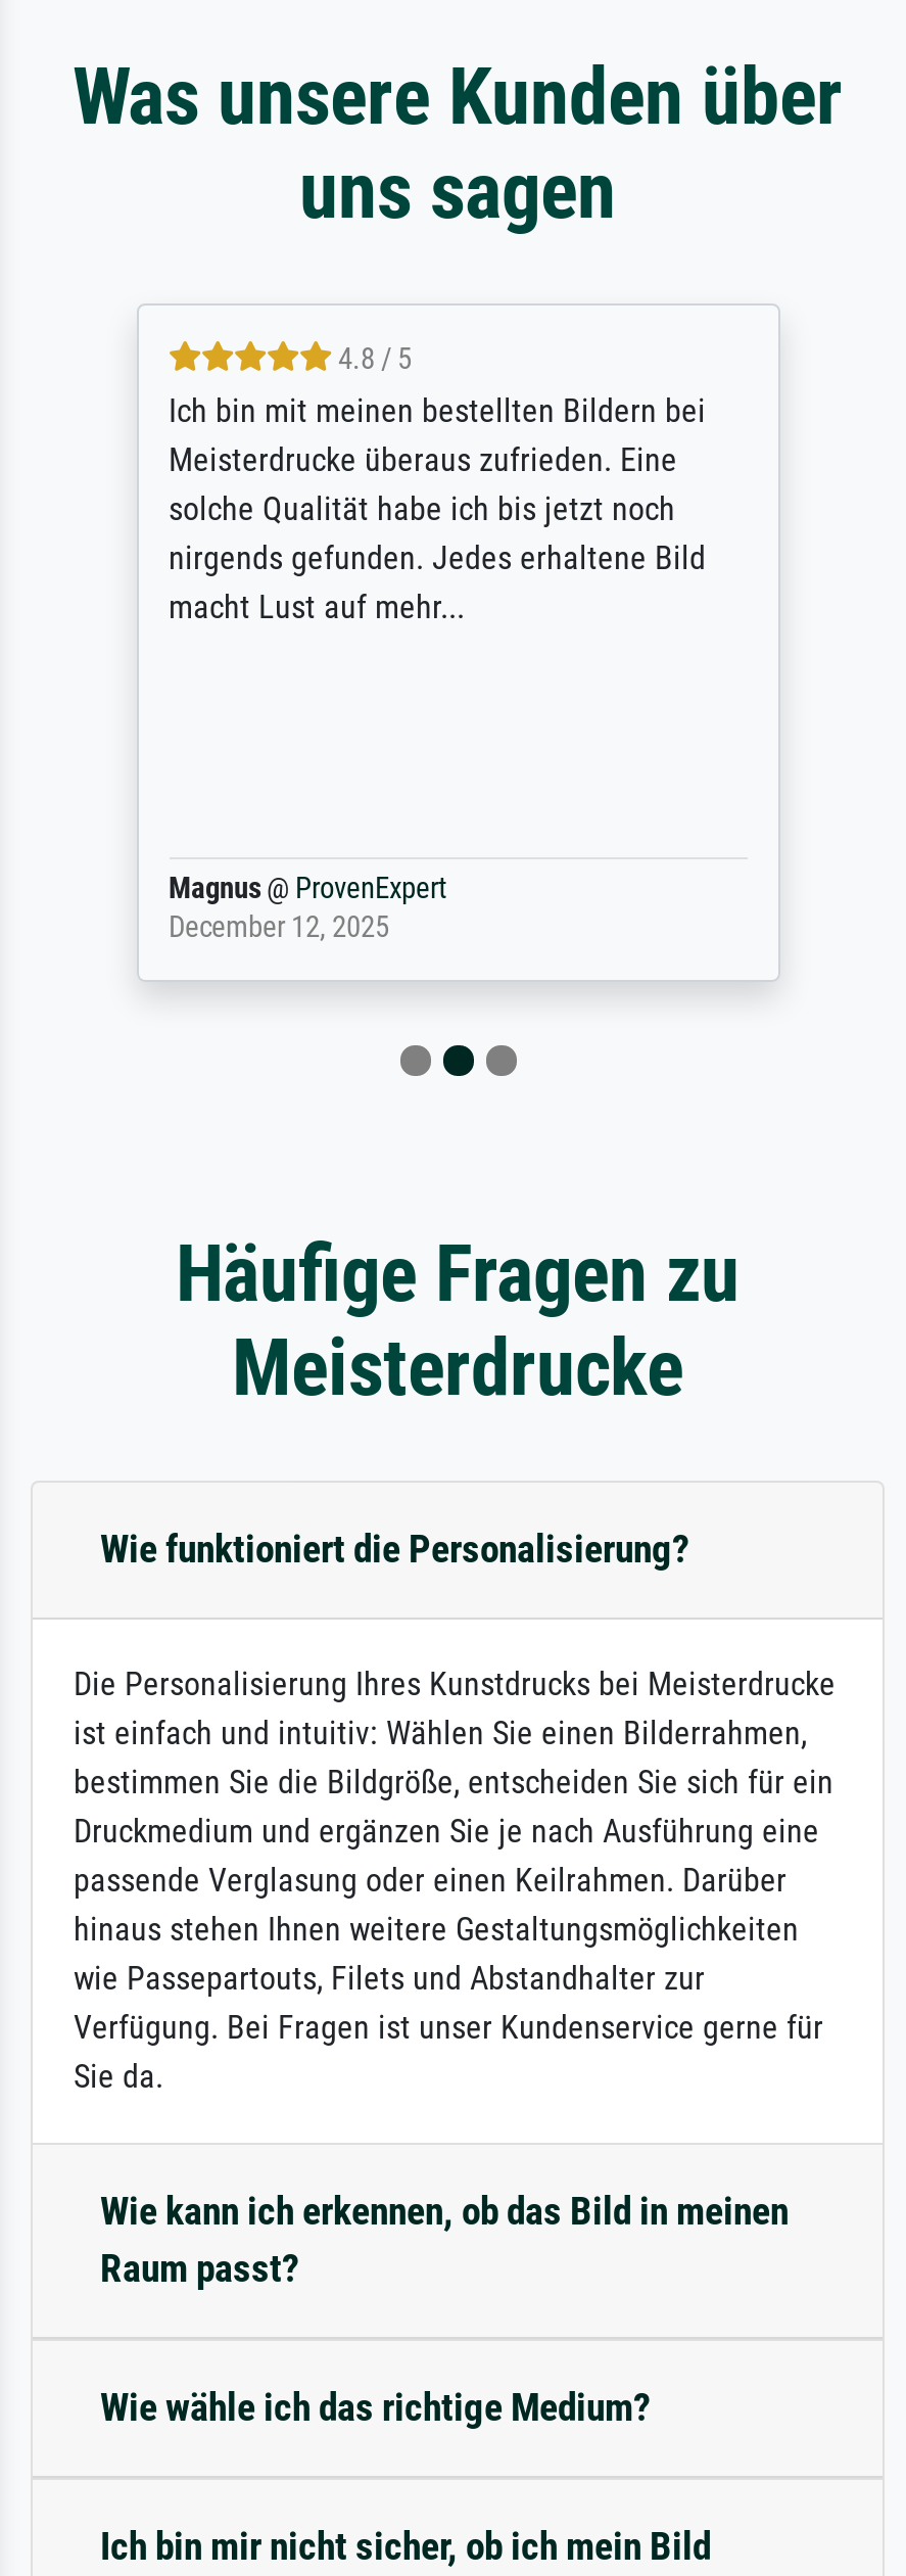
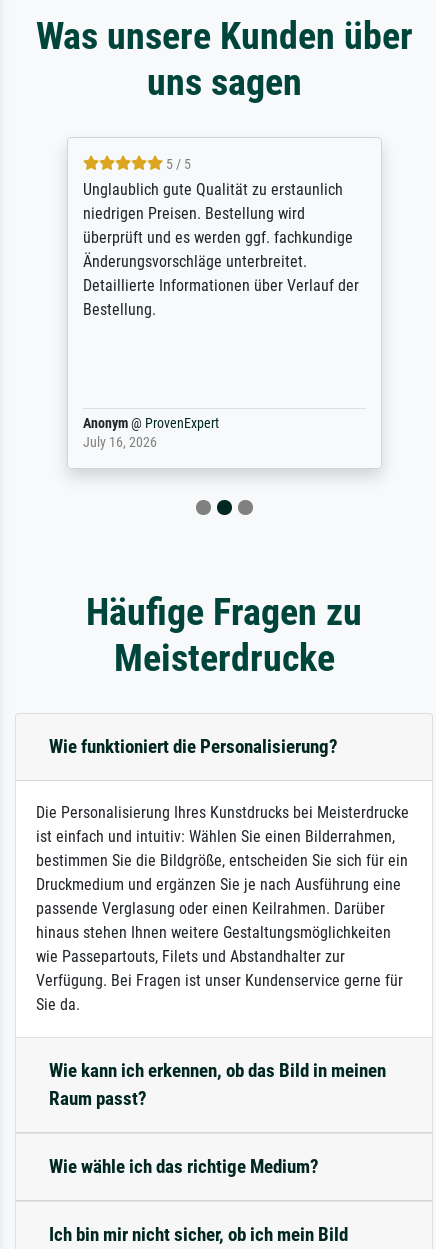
[169,342,706,626] 4.8 / 5 | Ich bin mit meinen bestellten Bildern bei | Meisterdrucke überaus zufrieden. Eine | solche Qualität habe ich bis jetzt noch | nirgends gefunden. Jedes erhaltene Bild | macht Lust auf mehr... -> [82,156,358,319] 5 / 5 | Unglaublich gute Qualität zu erstaunlich | niedrigen Preisen. Bestellung wird | überprüft und es werden ggf. fachkundige | Änderungsvorschläge unterbreitet. | Detaillierte Informationen über Verlauf der | Bestellung.
[169,871,446,945] Magnus @ ProvenExpert | December 12, 2025 -> [82,415,218,451] Anonym @ ProvenExpert | July 16, 2026

